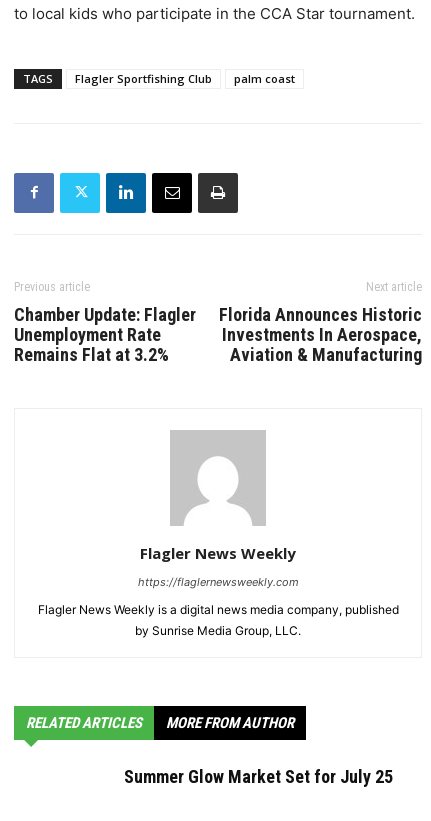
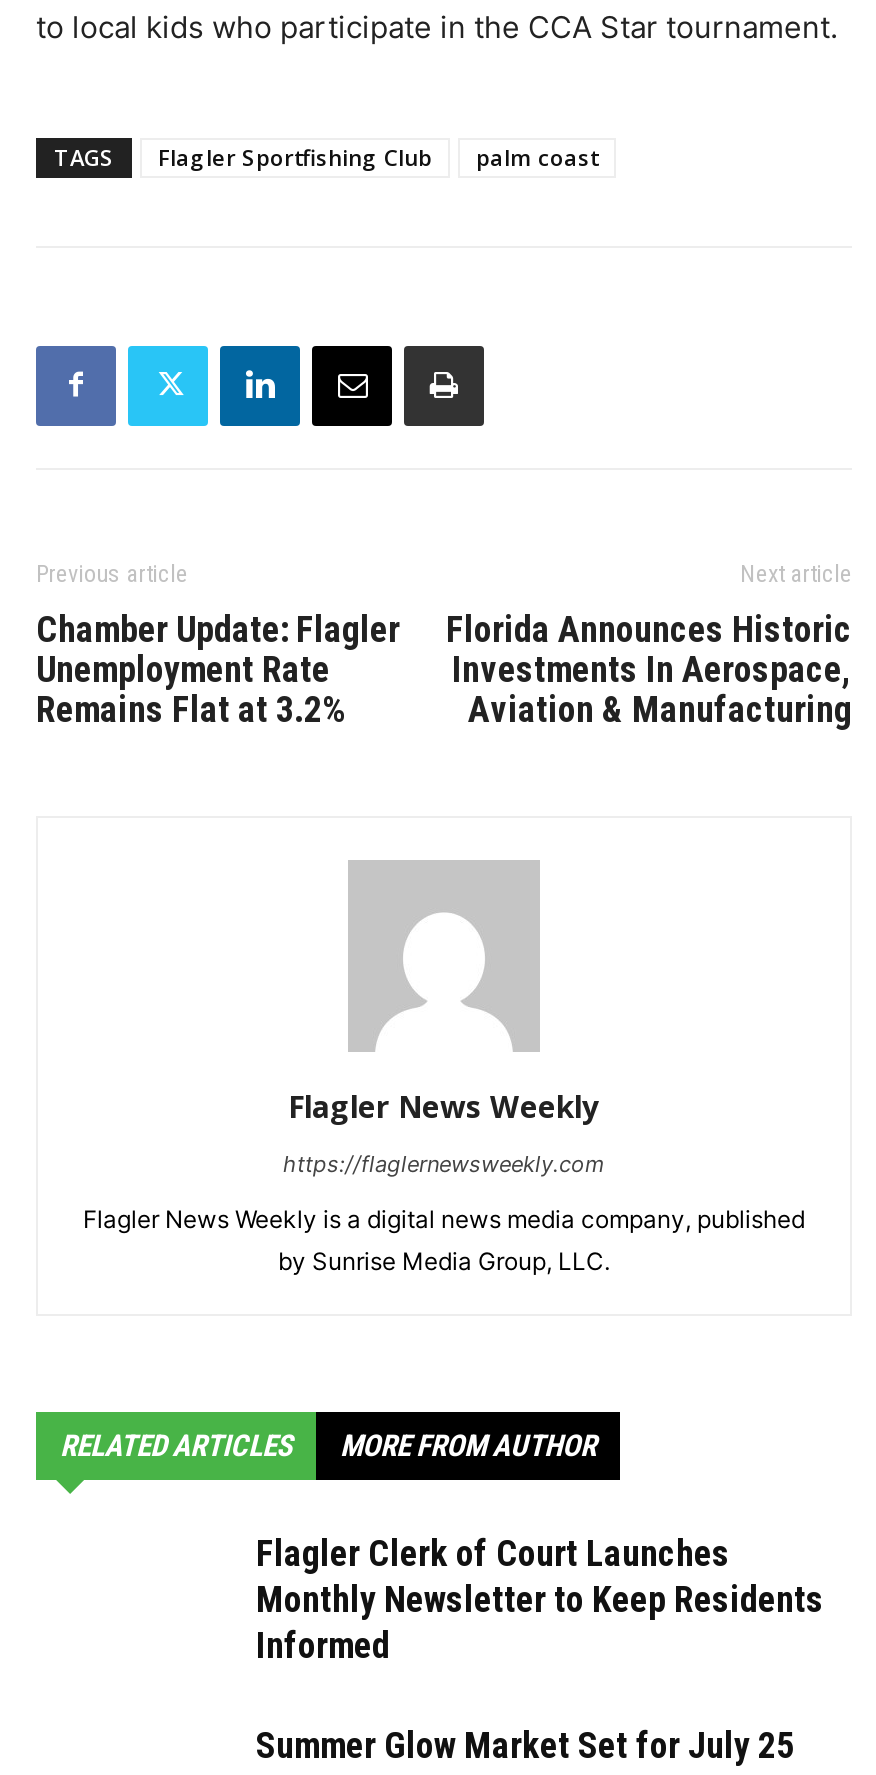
none -> [256,1531,824,1665] Flagler Clerk of Court Launches | Monthly Newsletter to Keep Residents | Informed

